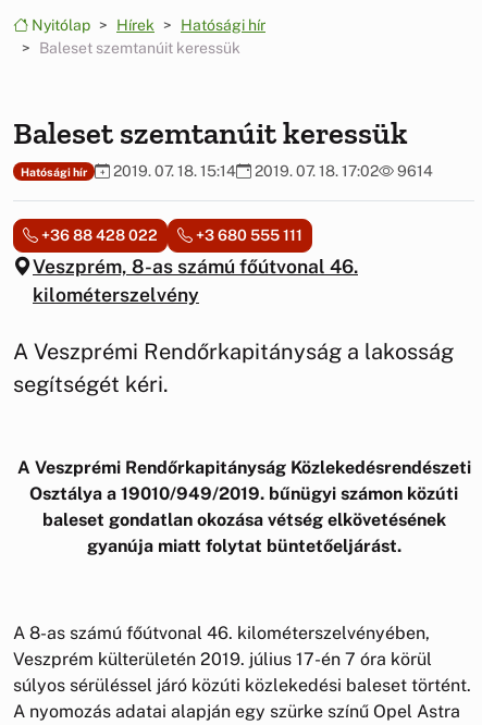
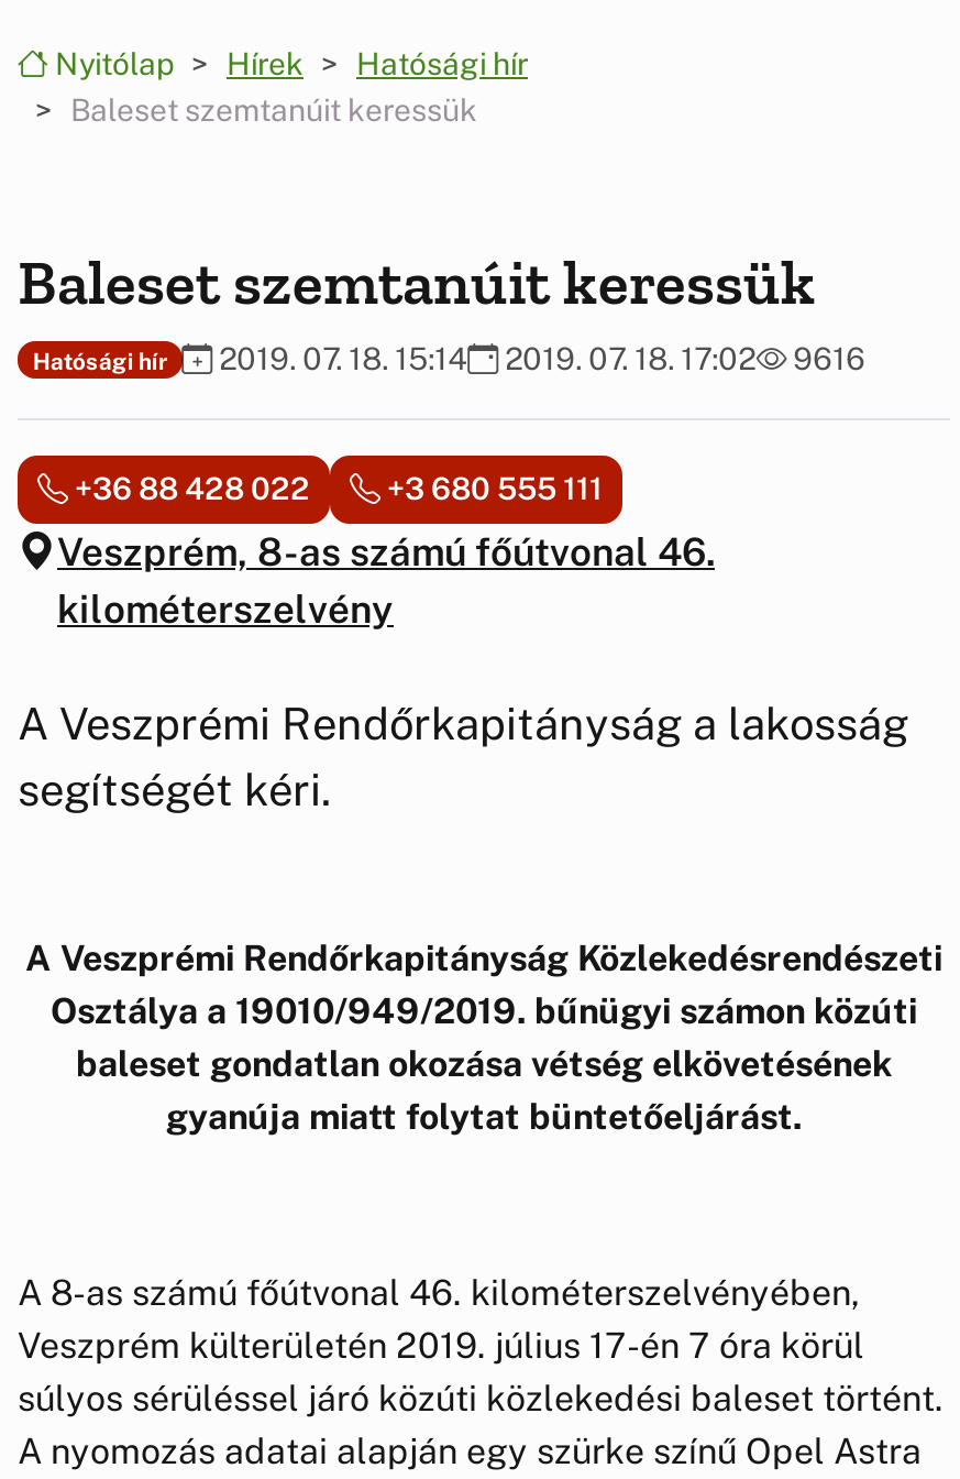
[20,162,433,179] Hatósági hír 2019. 07. 18. 15:14 2019. 07. 18. 17:02 9614 -> [33,341,866,376] Hatósági hír 2019. 07. 18. 15:14 2019. 07. 18. 17:02 9616

